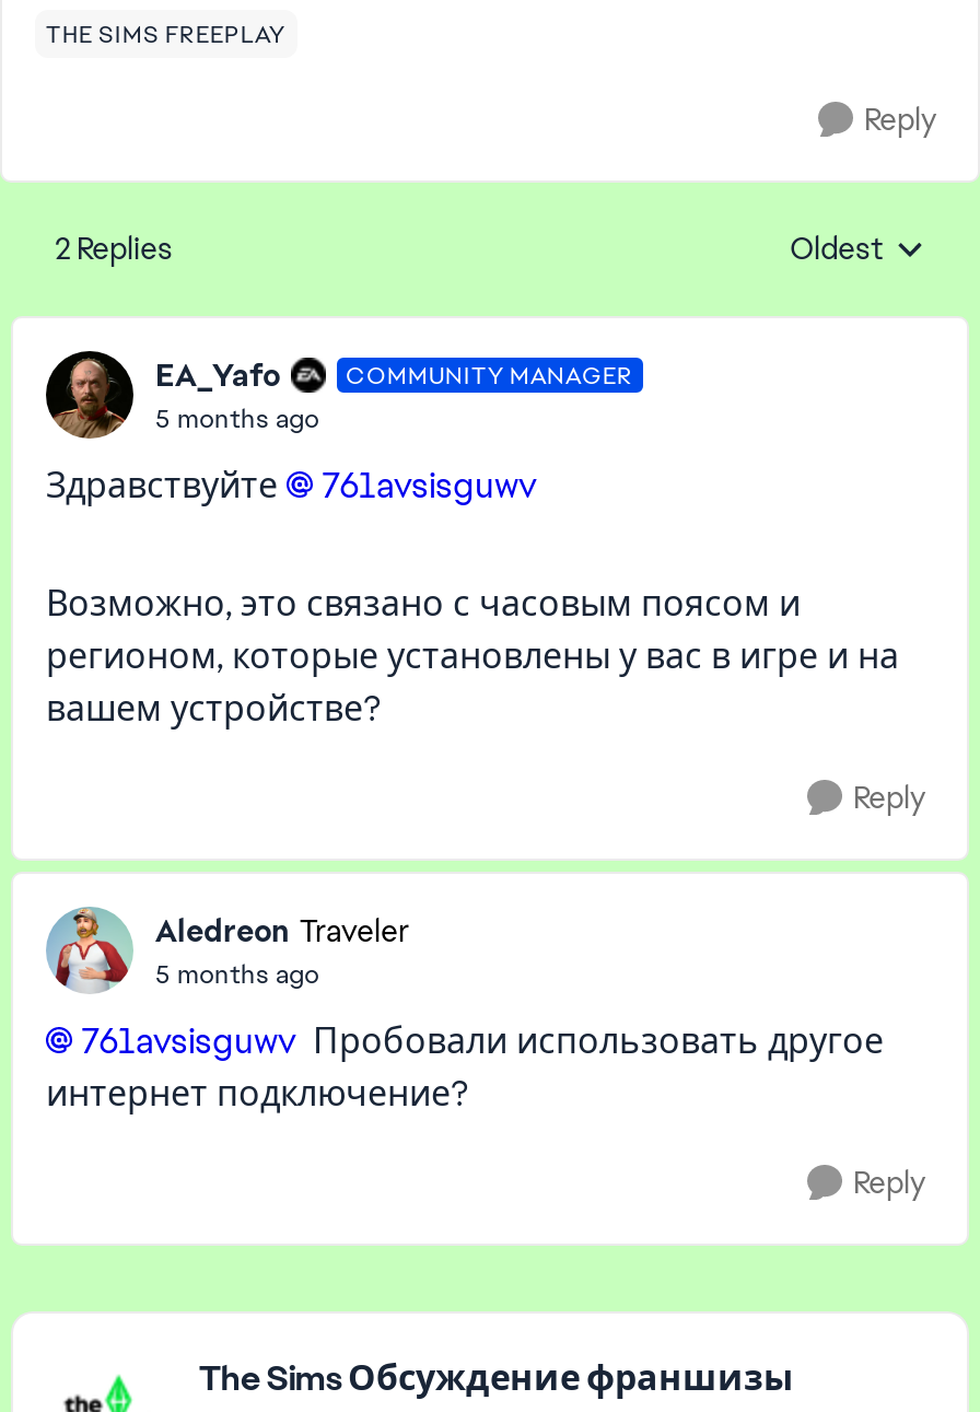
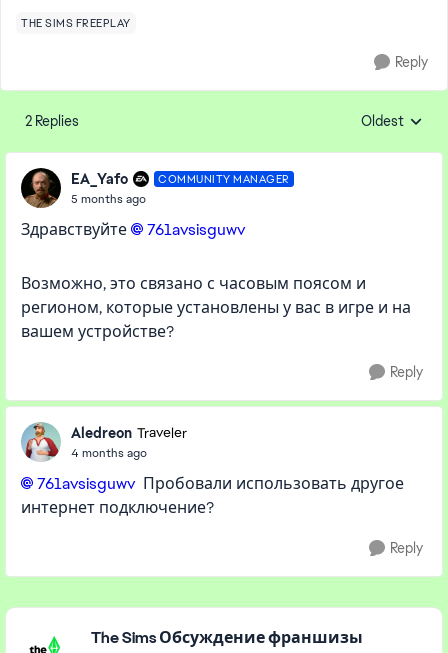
[155,956,319,991] 5 months ago -> [71,444,147,460] 4 months ago

